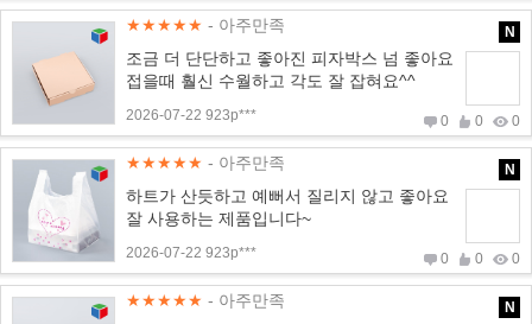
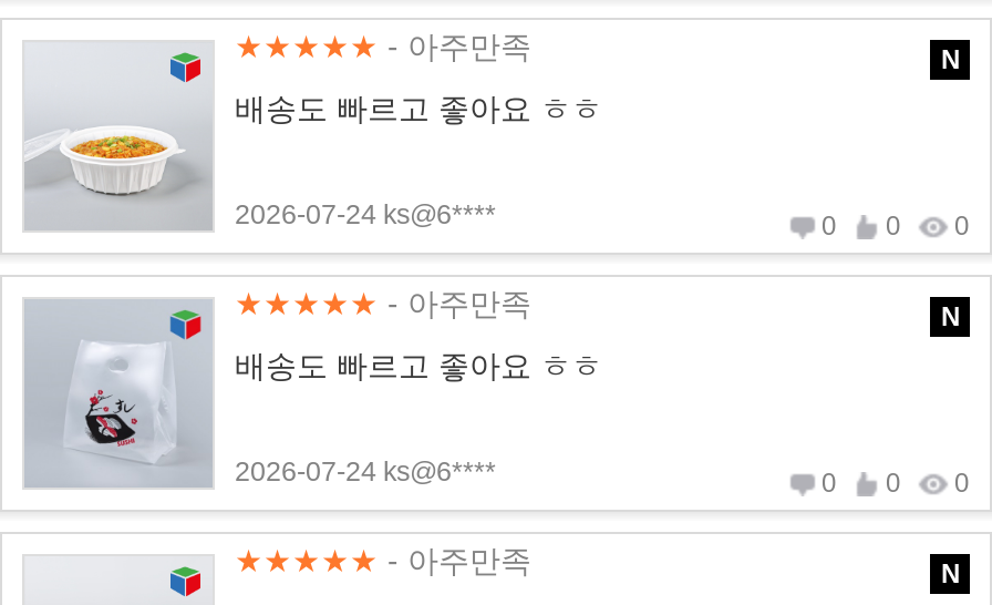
[17,50,454,107] [image] | 조금 더 단단하고 좋아진 피자박스 넘 좋아요 | 접을때 훨신 수월하고 각도 잘 잡혀요^^ -> [29,94,602,199] [image] | 배송도 빠르고 좋아요 ㅎㅎ
[126,107,256,124] 2026-07-22 923p*** -> [235,200,496,231] 2026-07-24 ks@6****
[27,170,449,253] [image] | 하트가 산듯하고 예뻐서 질리지 않고 좋아요 | 잘 사용하는 제품입니다~ -> [55,319,602,470] [image] | 배송도 빠르고 좋아요 ㅎㅎ
[126,245,256,261] 2026-07-22 923p*** -> [235,457,496,488] 2026-07-24 ks@6****

